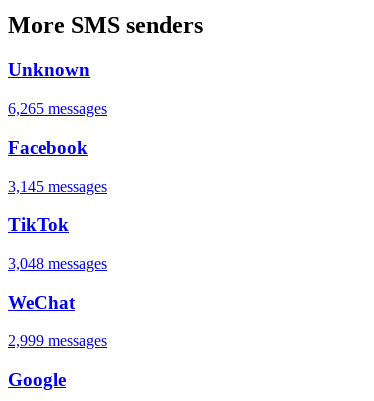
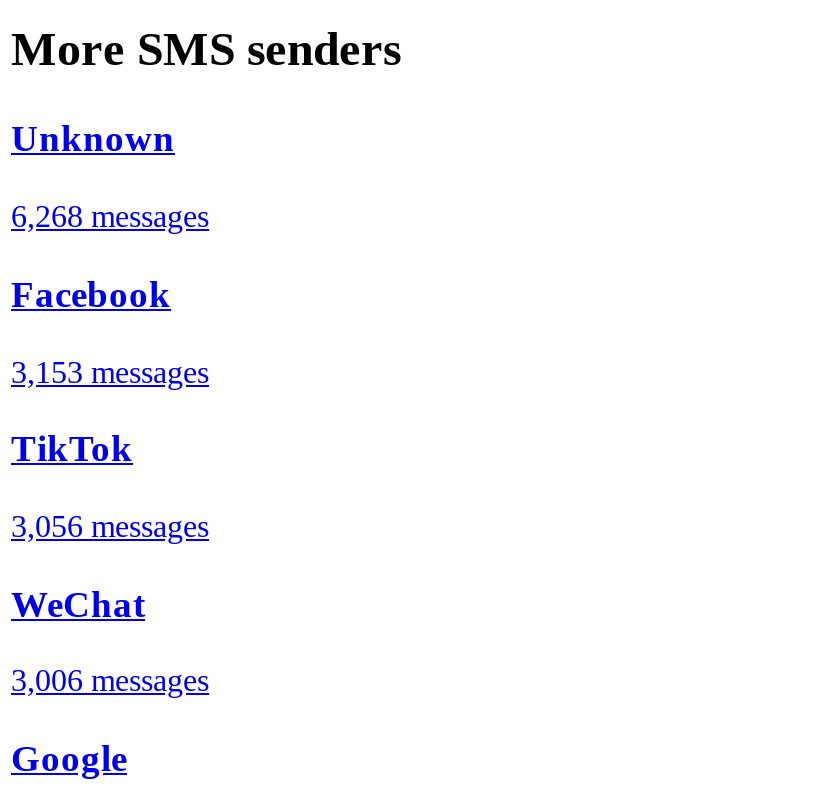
[8,100,107,117] 6,265 messages -> [11,199,209,233] 6,268 messages
[8,177,107,194] 3,145 messages -> [11,354,209,388] 3,153 messages
[8,255,107,272] 3,048 messages -> [11,509,209,543] 3,056 messages
[8,332,107,349] 2,999 messages -> [11,664,209,698] 3,006 messages

